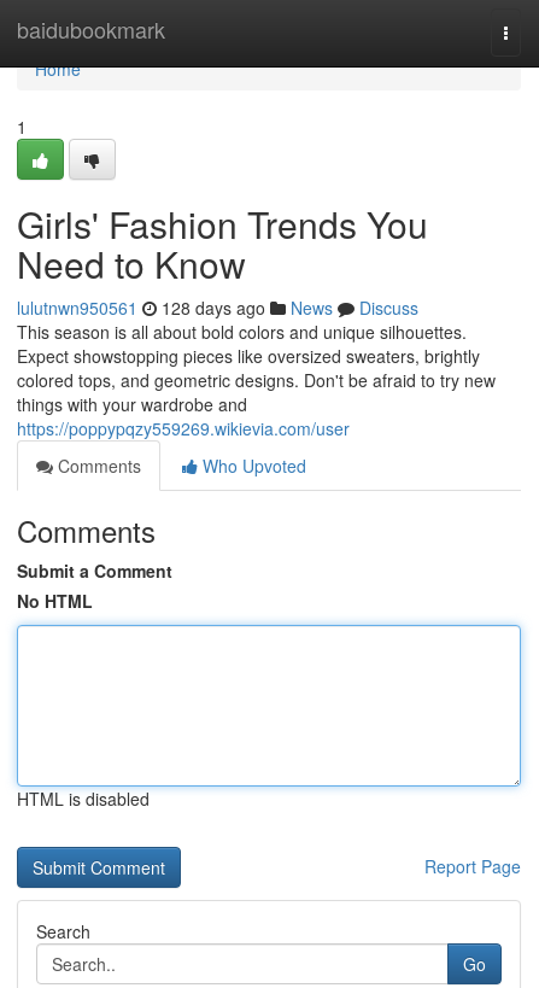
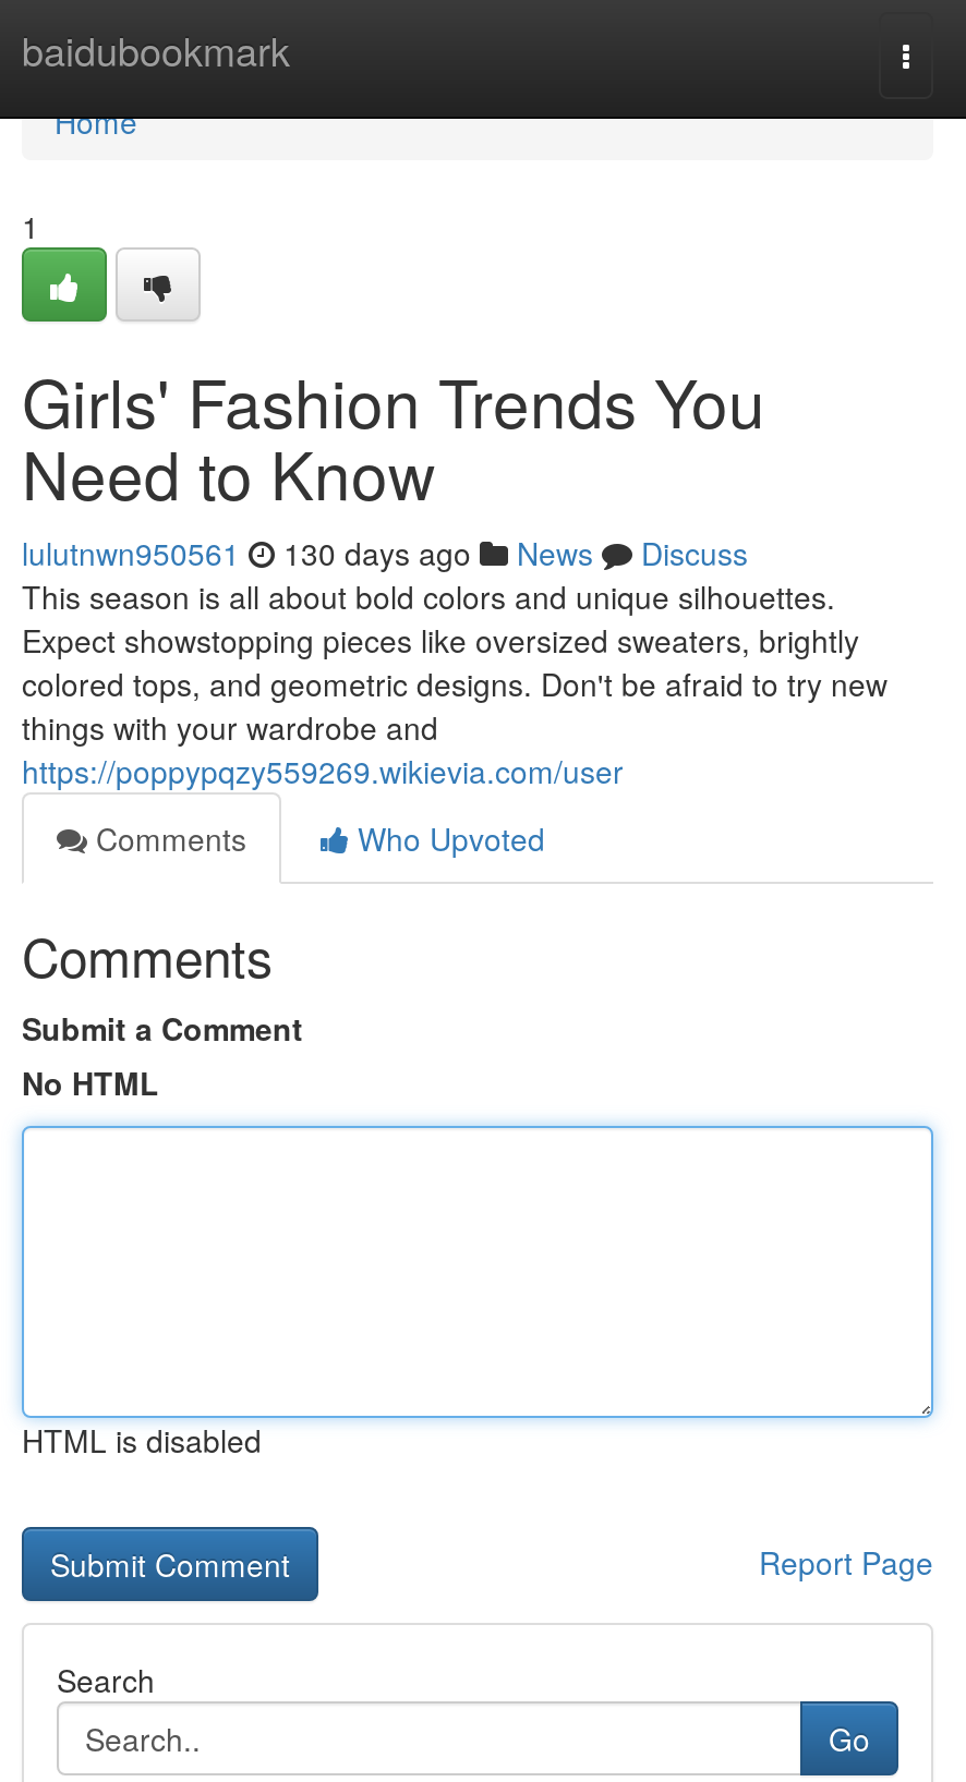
[17,296,418,320] lulutnwn950561 128 days ago News Discuss -> [22,531,748,574] lulutnwn950561 130 days ago News Discuss

